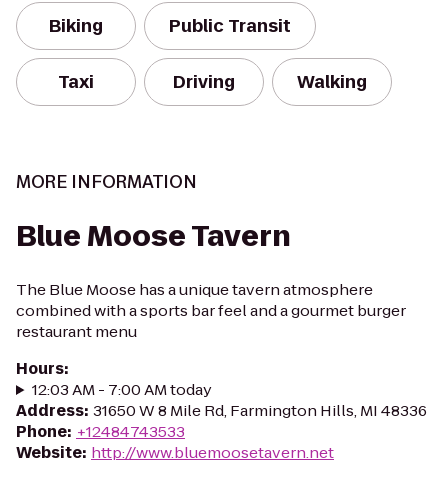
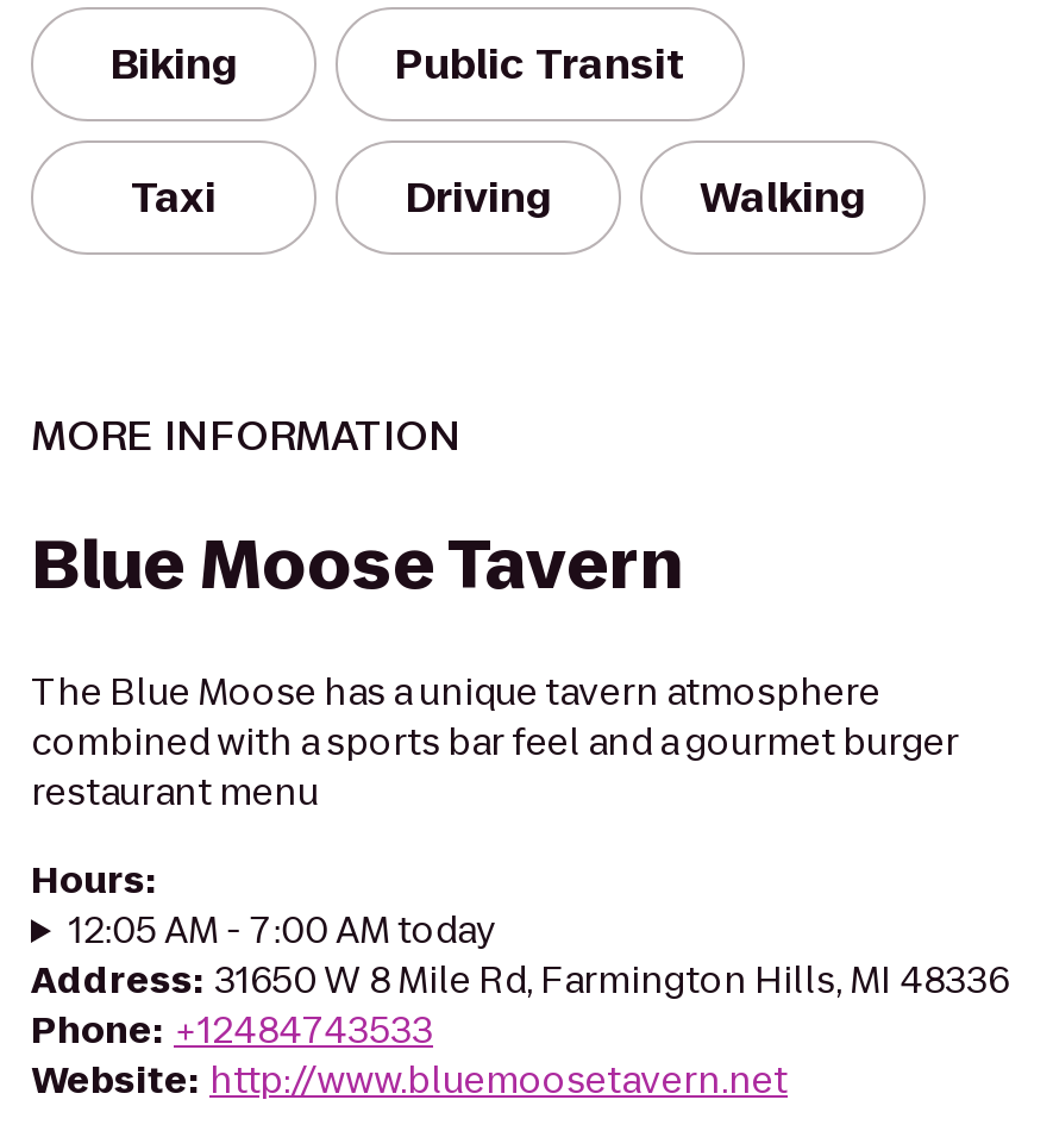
[32,379,212,400] 12:03 AM - 7:00 AM today -> [69,905,497,955] 12:05 AM - 7:00 AM today

